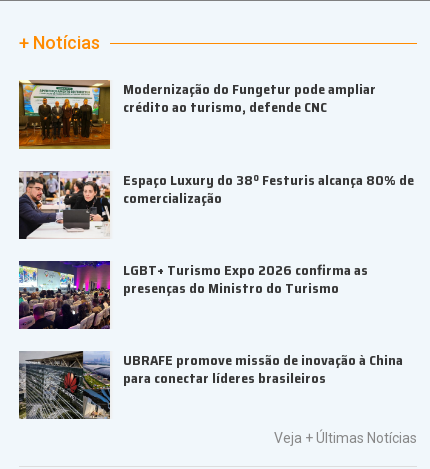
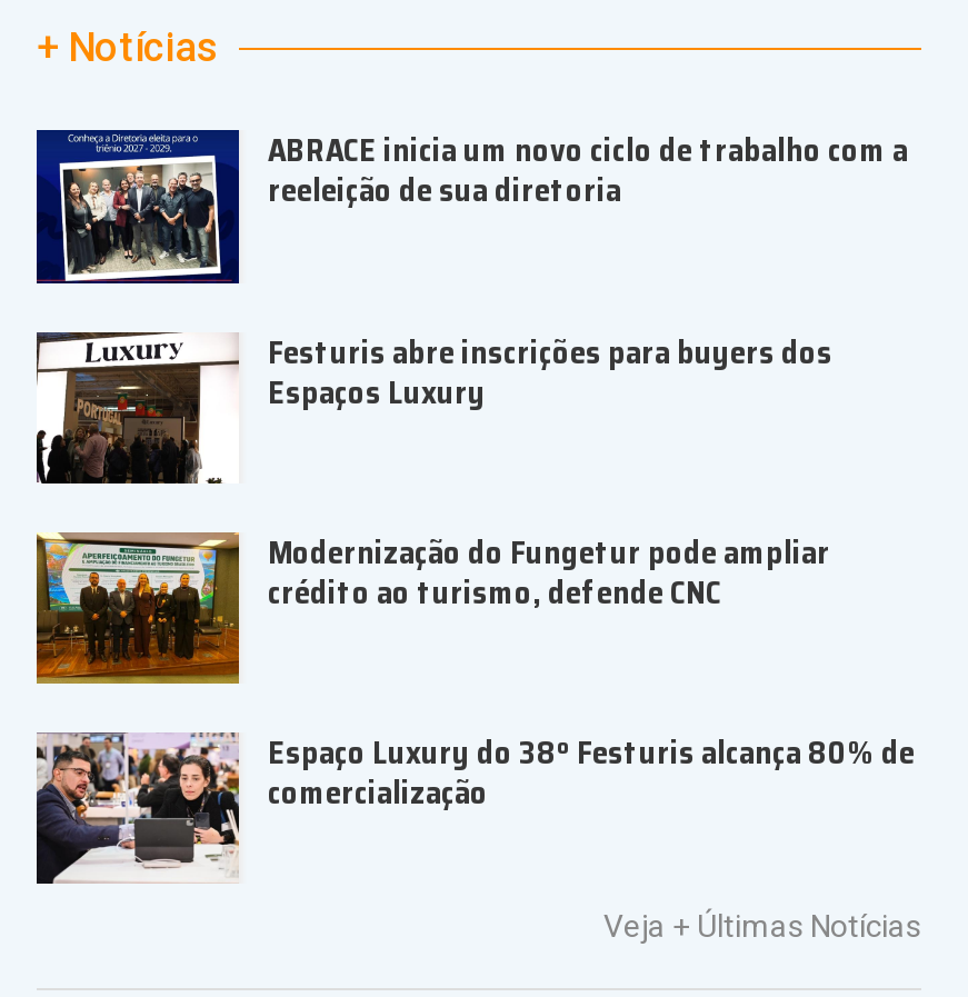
none -> [37,126,908,416] [image] | ABRACE inicia um novo ciclo de trabalho com a | reeleição de sua diretoria | Festuris abre inscrições para buyers dos | Espaços Luxury
none -> [37,332,237,486] [image]
moved [17,78,414,208] -> [32,528,915,817]: [image] | Modernização do Fungetur pode ampliar | crédito ao turismo, defende CNC | Espaço Luxury do 38º Festuris alcança 80% de | comercialização
[18,259,403,389] [image] | LGBT+ Turismo Expo 2026 confirma as | presenças do Ministro do Turismo | UBRAFE promove missão de inovação à China | para conectar líderes brasileiros -> none
[18,350,111,420] [image] -> none

